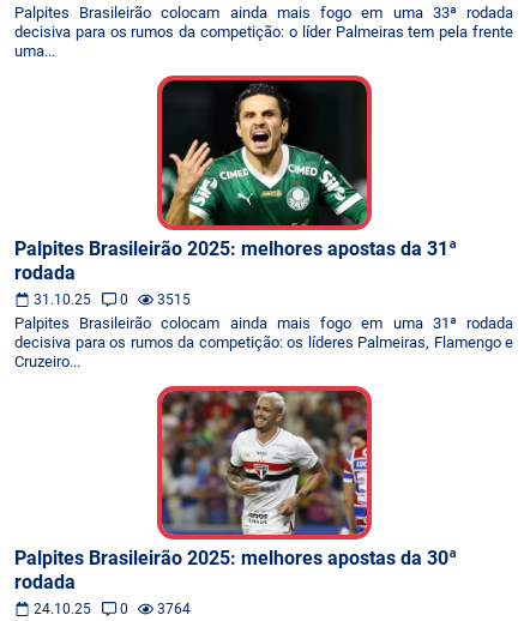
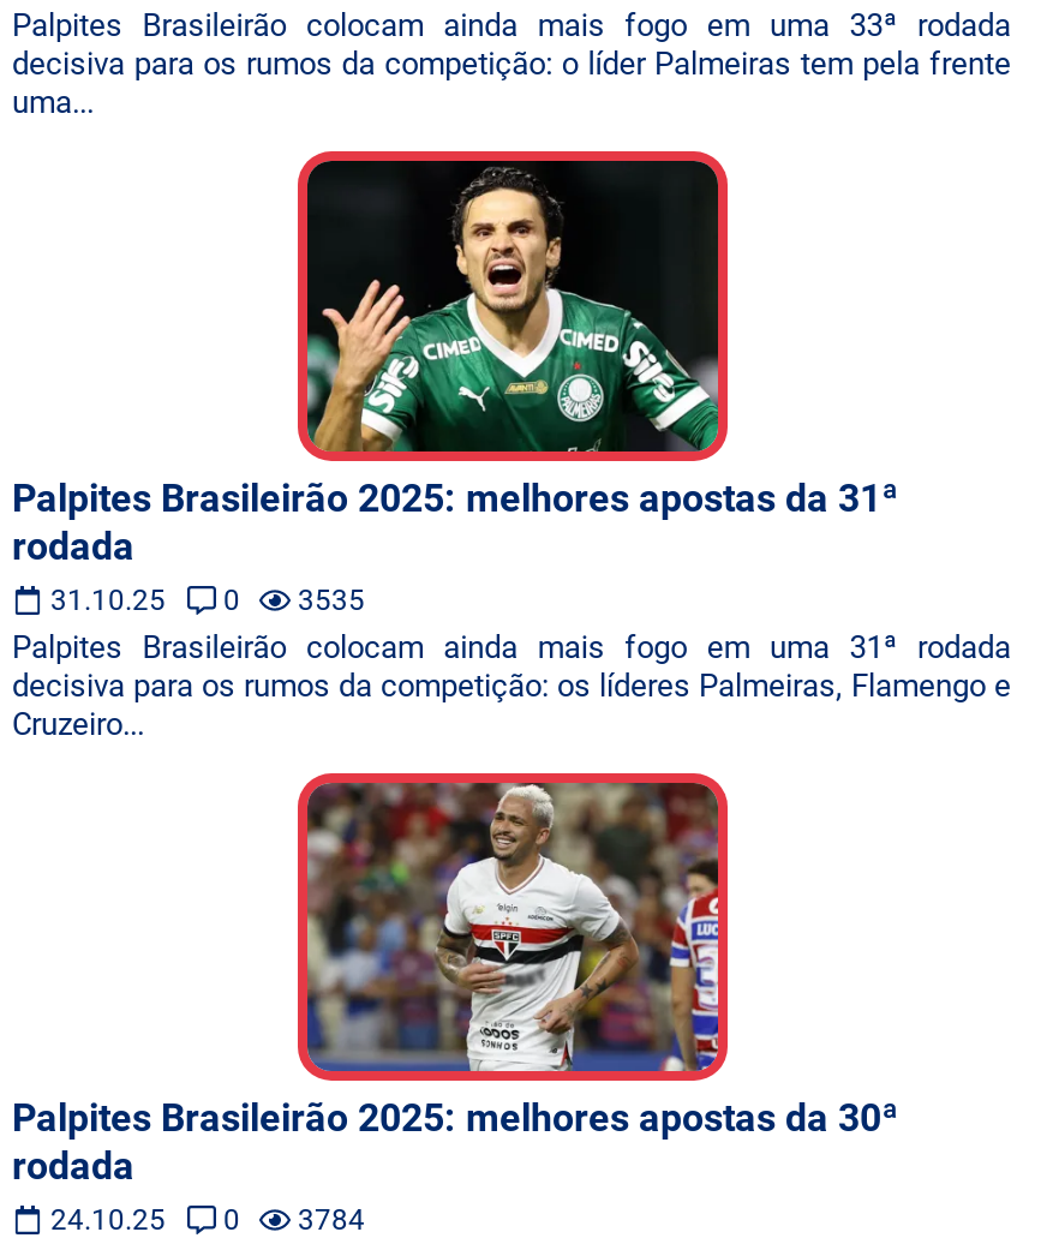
[34,291,191,308] 31.10.25 0 3515 -> [50,583,365,617] 31.10.25 0 3535
[34,601,191,618] 24.10.25 0 3764 -> [50,1204,365,1238] 24.10.25 0 3784

